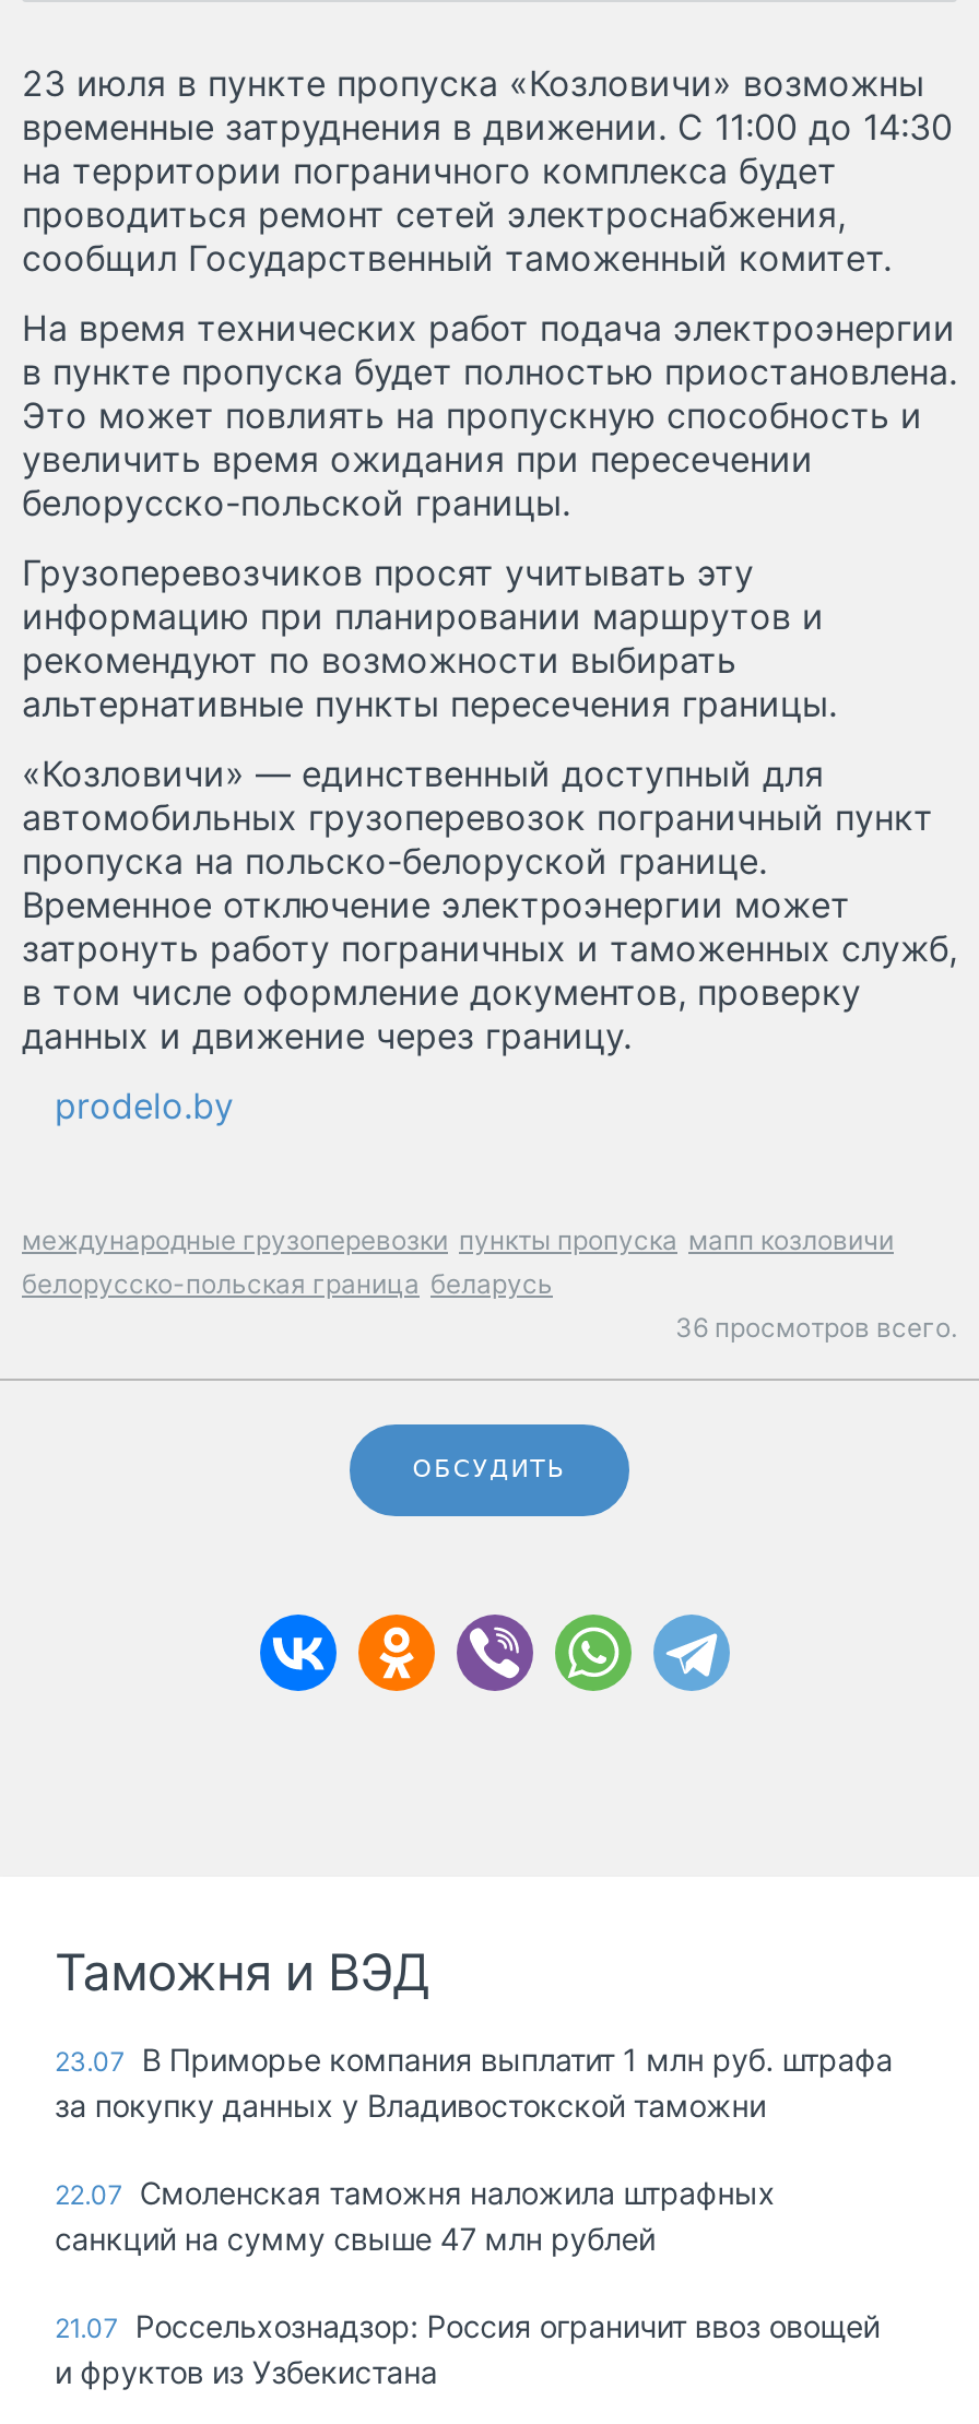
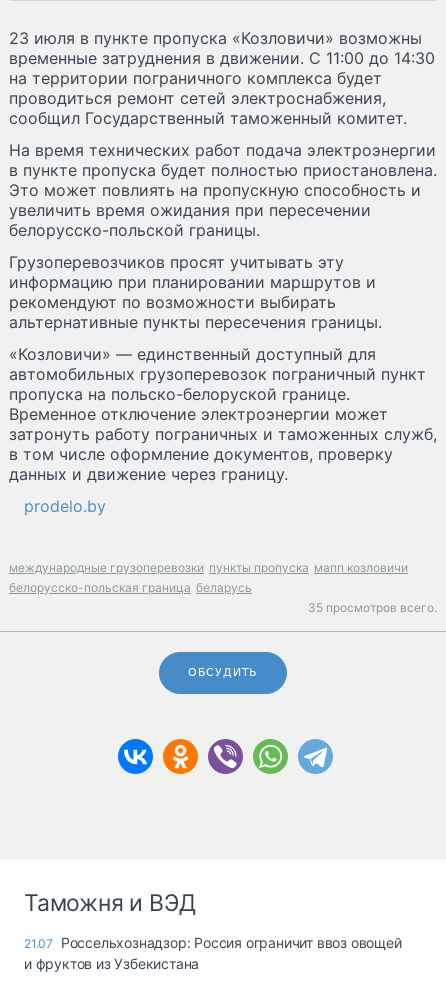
[675,1311,957,1344] 36 просмотров всего. -> [308,600,437,615] 35 просмотров всего.
[55,2041,893,2257] 23.07 В Приморье компания выплатит 1 млн руб. штрафа | за покупку данных у Владивостокской таможни | 22.07 Смоленская таможня наложила штрафных | санкций на сумму свыше 47 млн рублей -> none

